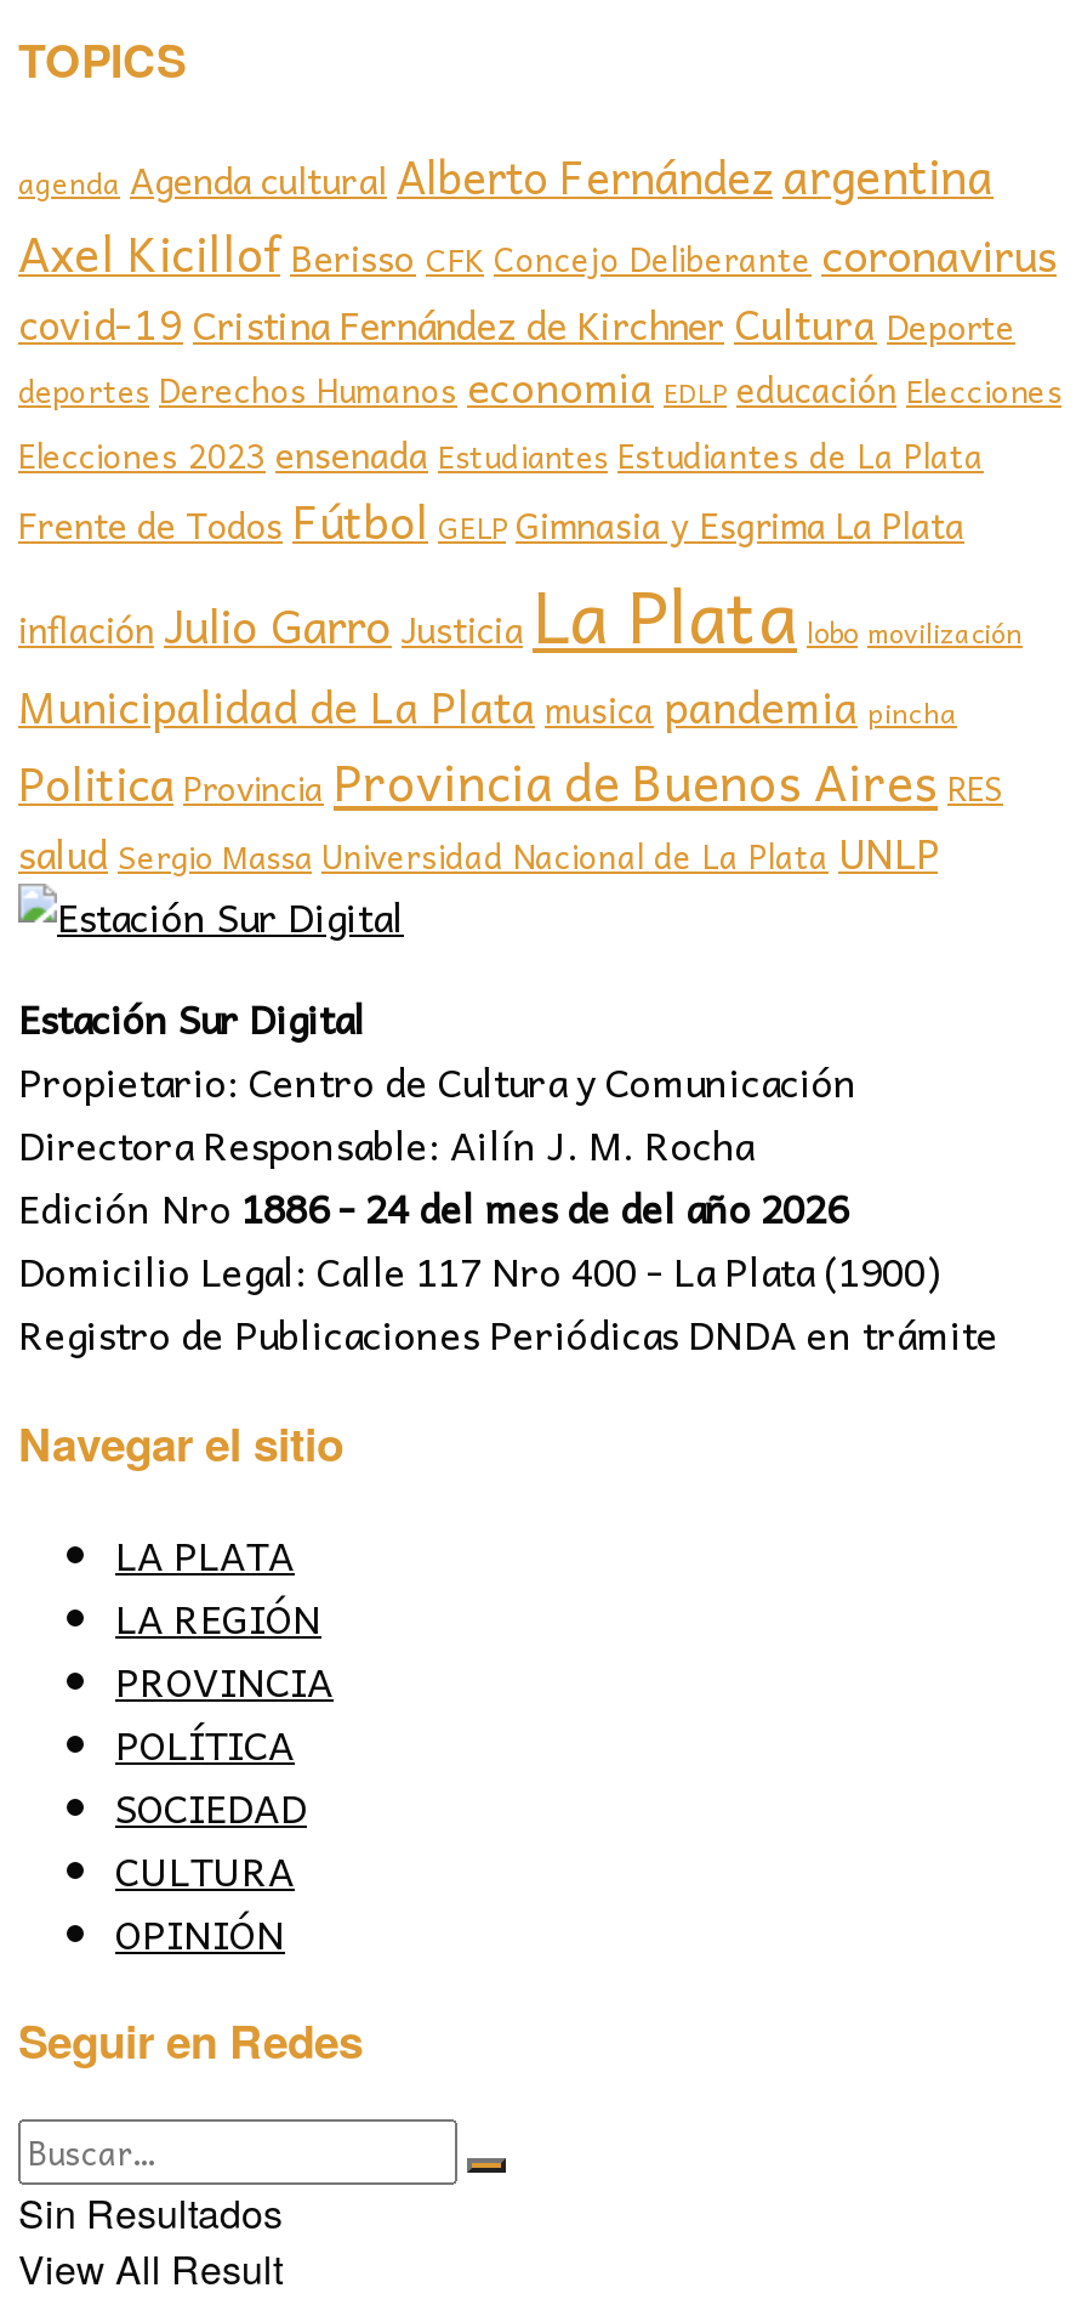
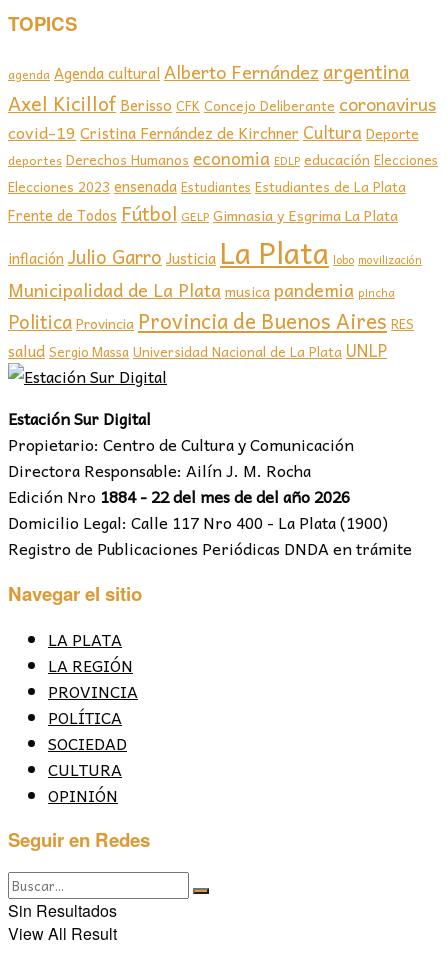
[18,1175,848,1238] Edición Nro 1886 - 24 del mes de del año 2026 -> [8,483,350,509] Edición Nro 1884 - 22 del mes de del año 2026

